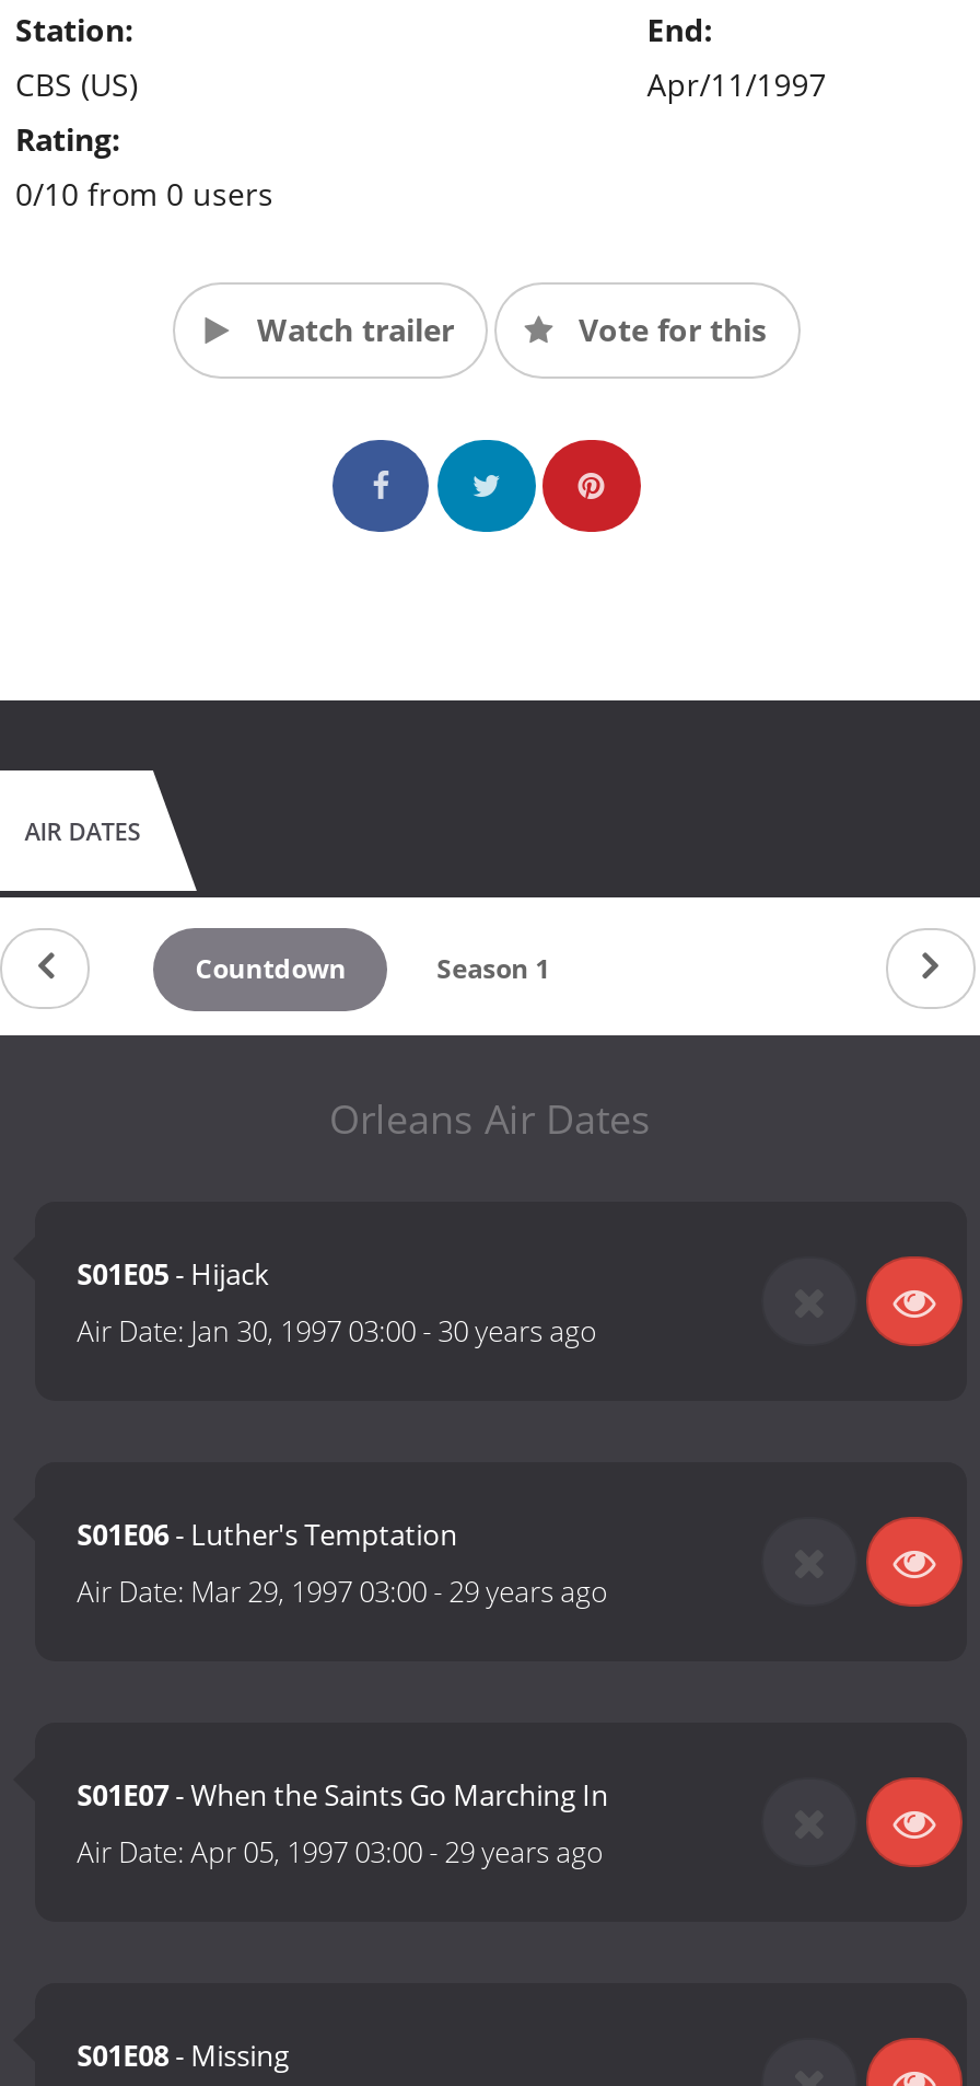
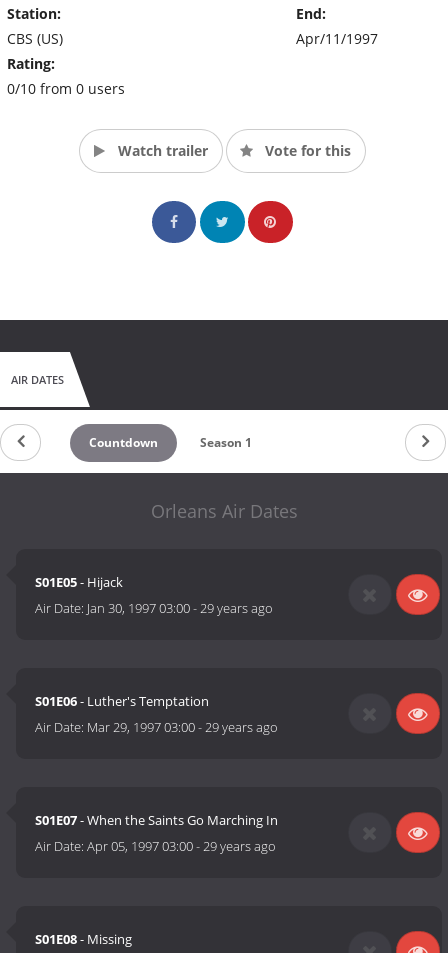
[77,1312,597,1351] Air Date: Jan 30, 1997 03:00 - 30 years ago -> [35,599,273,617] Air Date: Jan 30, 1997 03:00 - 29 years ago

